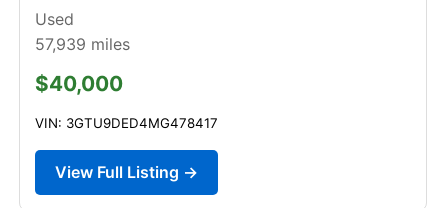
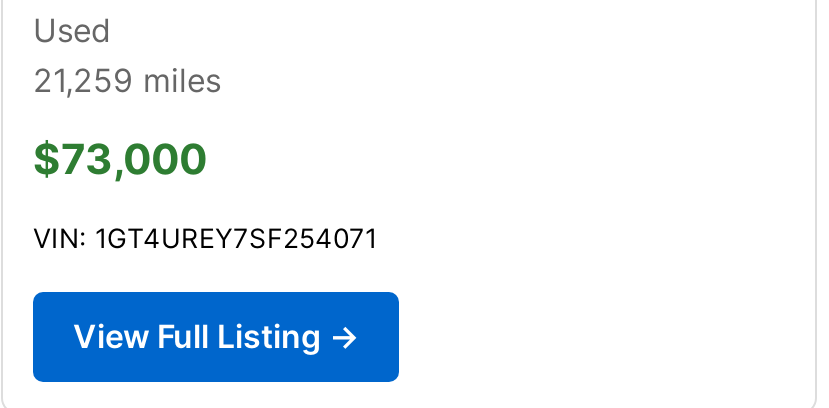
[35,34,130,54] 57,939 miles -> [33,60,221,100] 21,259 miles
[35,71,123,96] $40,000 -> [33,134,207,184] $73,000
[35,115,218,131] VIN: 3GTU9DED4MG478417 -> [33,222,377,254] VIN: 1GT4UREY7SF254071

